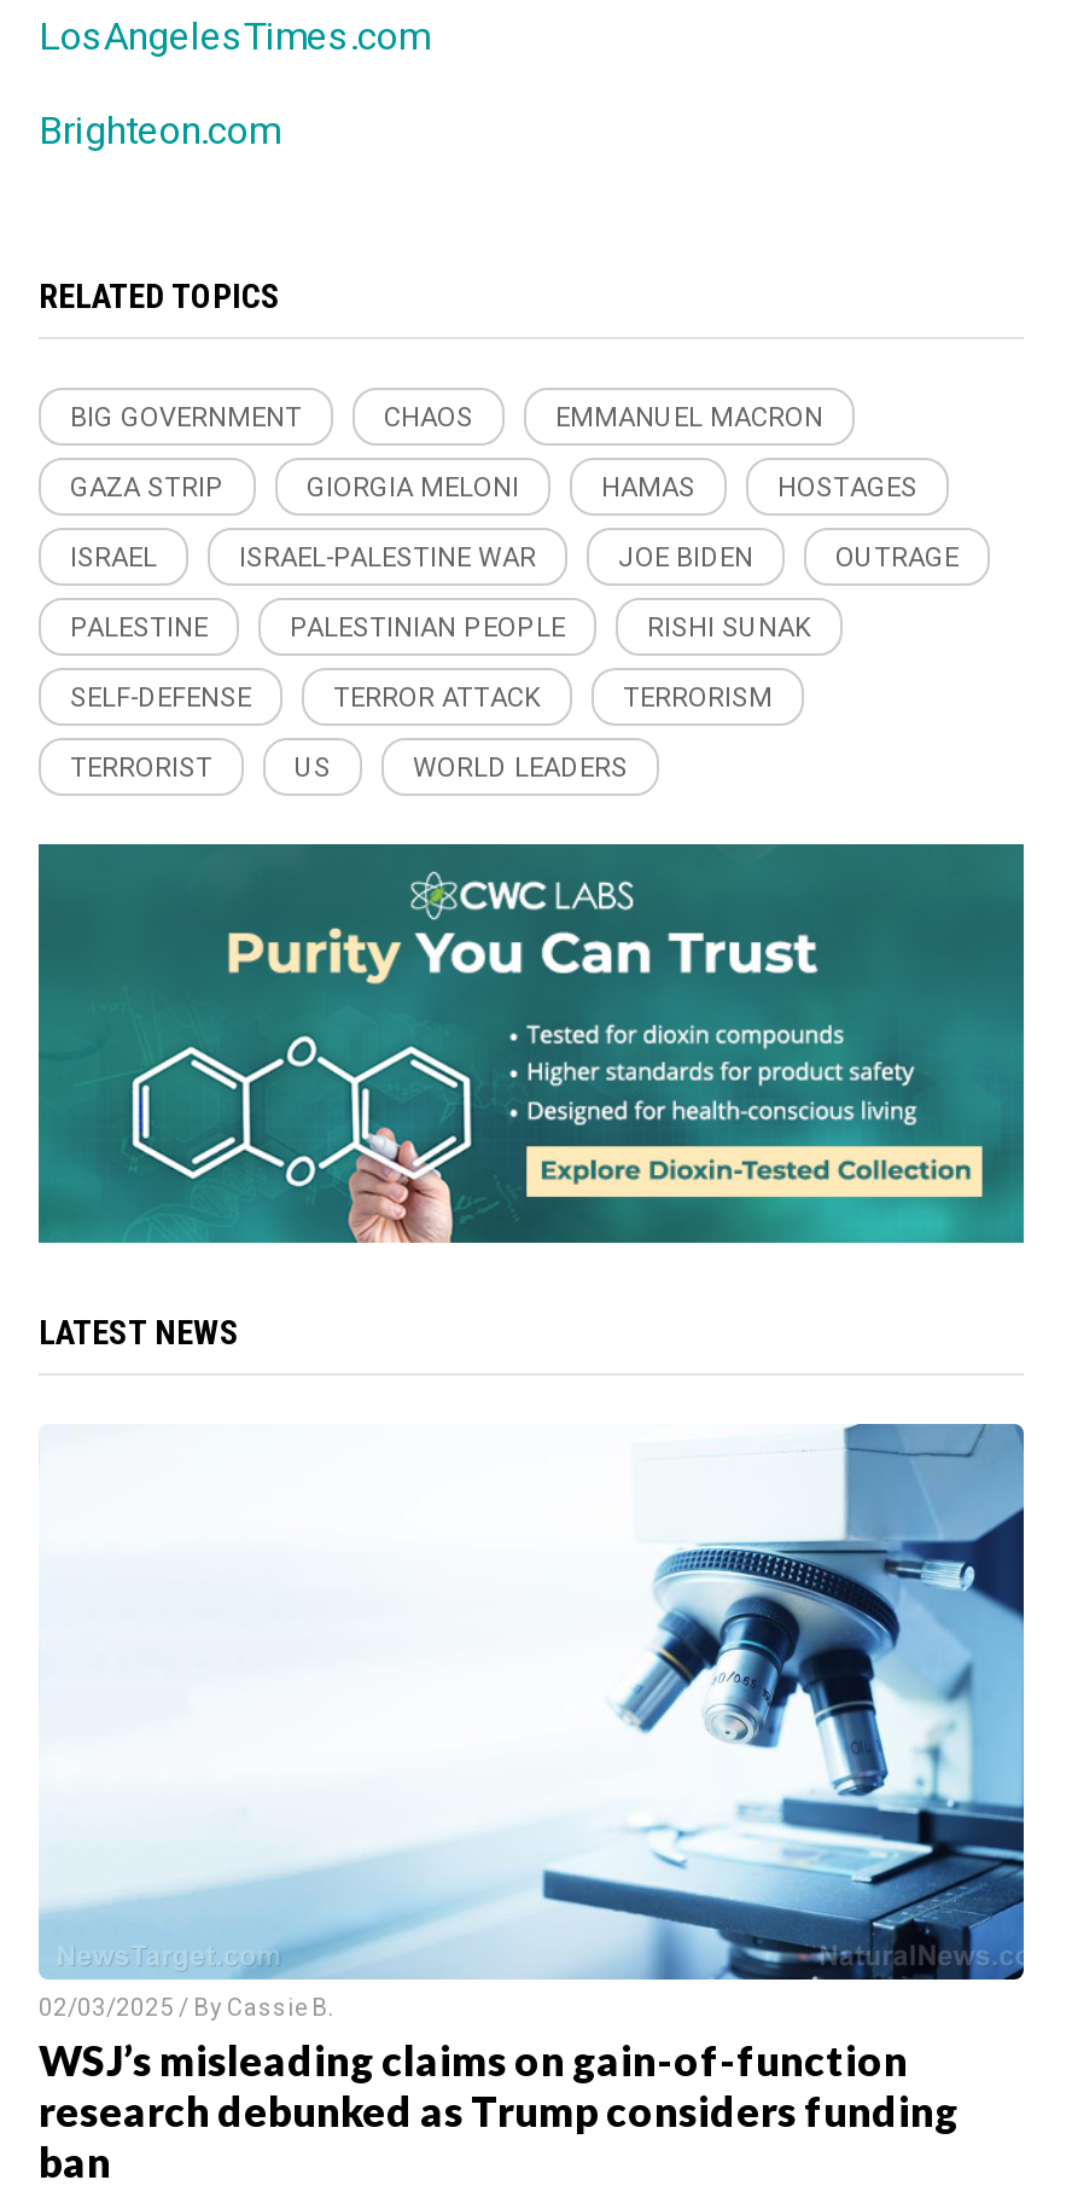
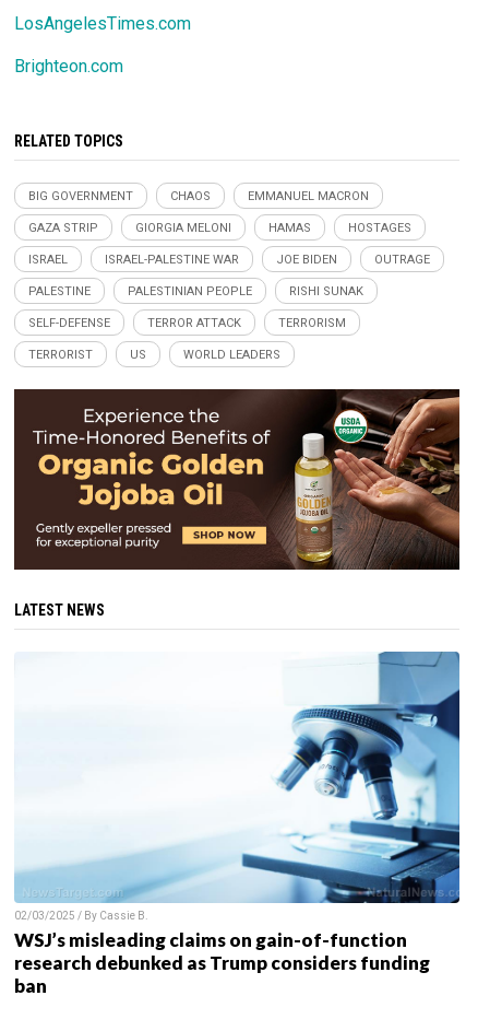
[36,842,1026,1245] [image] -> [13,388,461,571] [image]

